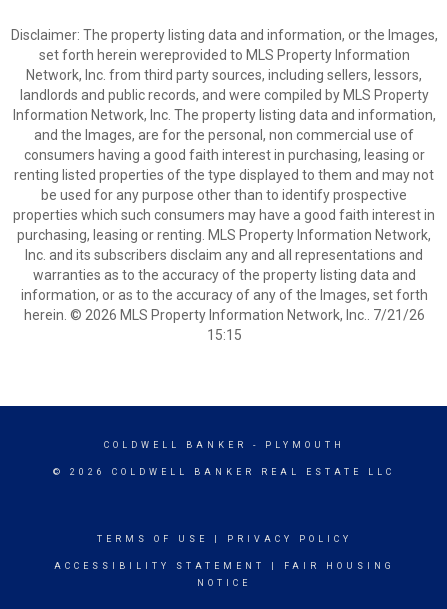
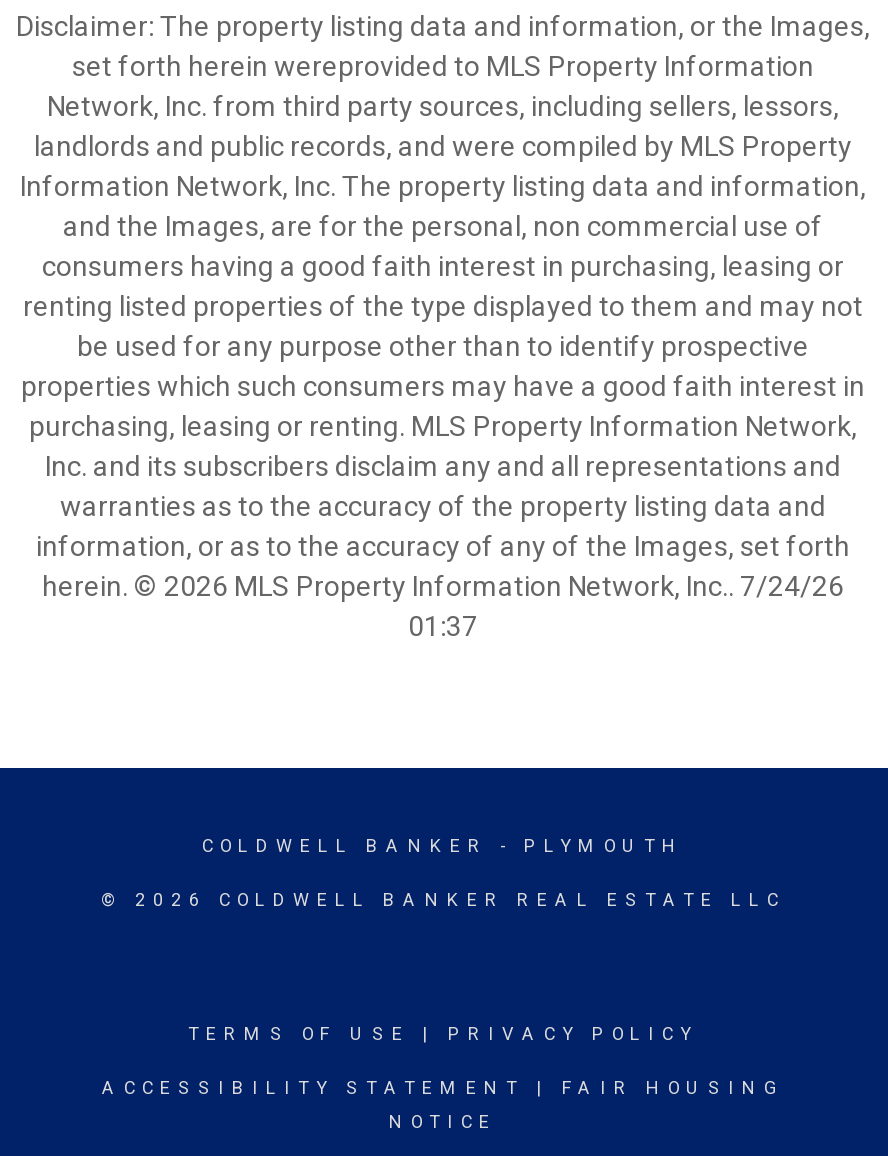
[23,307,424,323] herein. © 2026 MLS Property Information Network, Inc.. 7/21/26 -> [42,570,844,602] herein. © 2026 MLS Property Information Network, Inc.. 7/24/26
[206,327,241,343] 15:15 -> [408,610,478,642] 01:37

